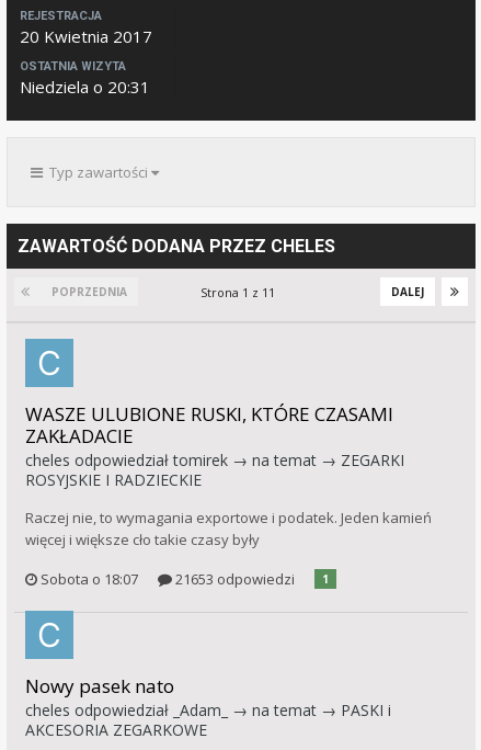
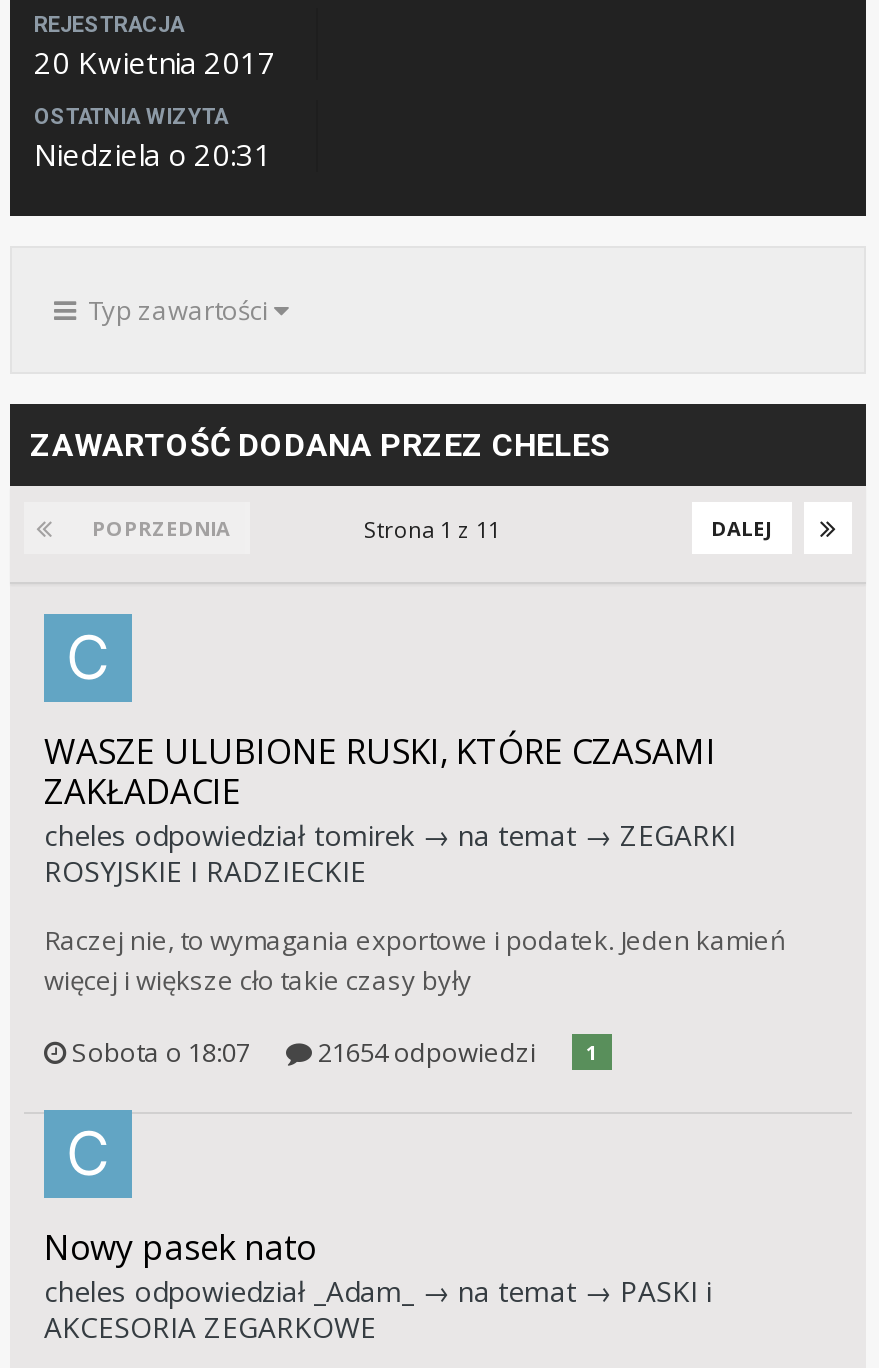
[41,569,329,588] Sobota o 18:07 21653 odpowiedzi 1 -> [72,1033,598,1069] Sobota o 18:07 21654 odpowiedzi 1

